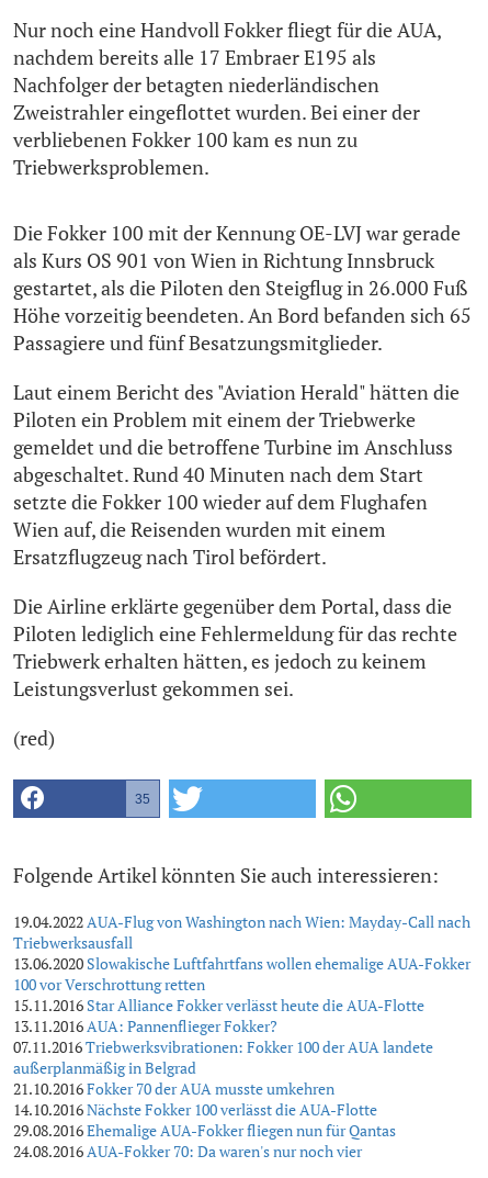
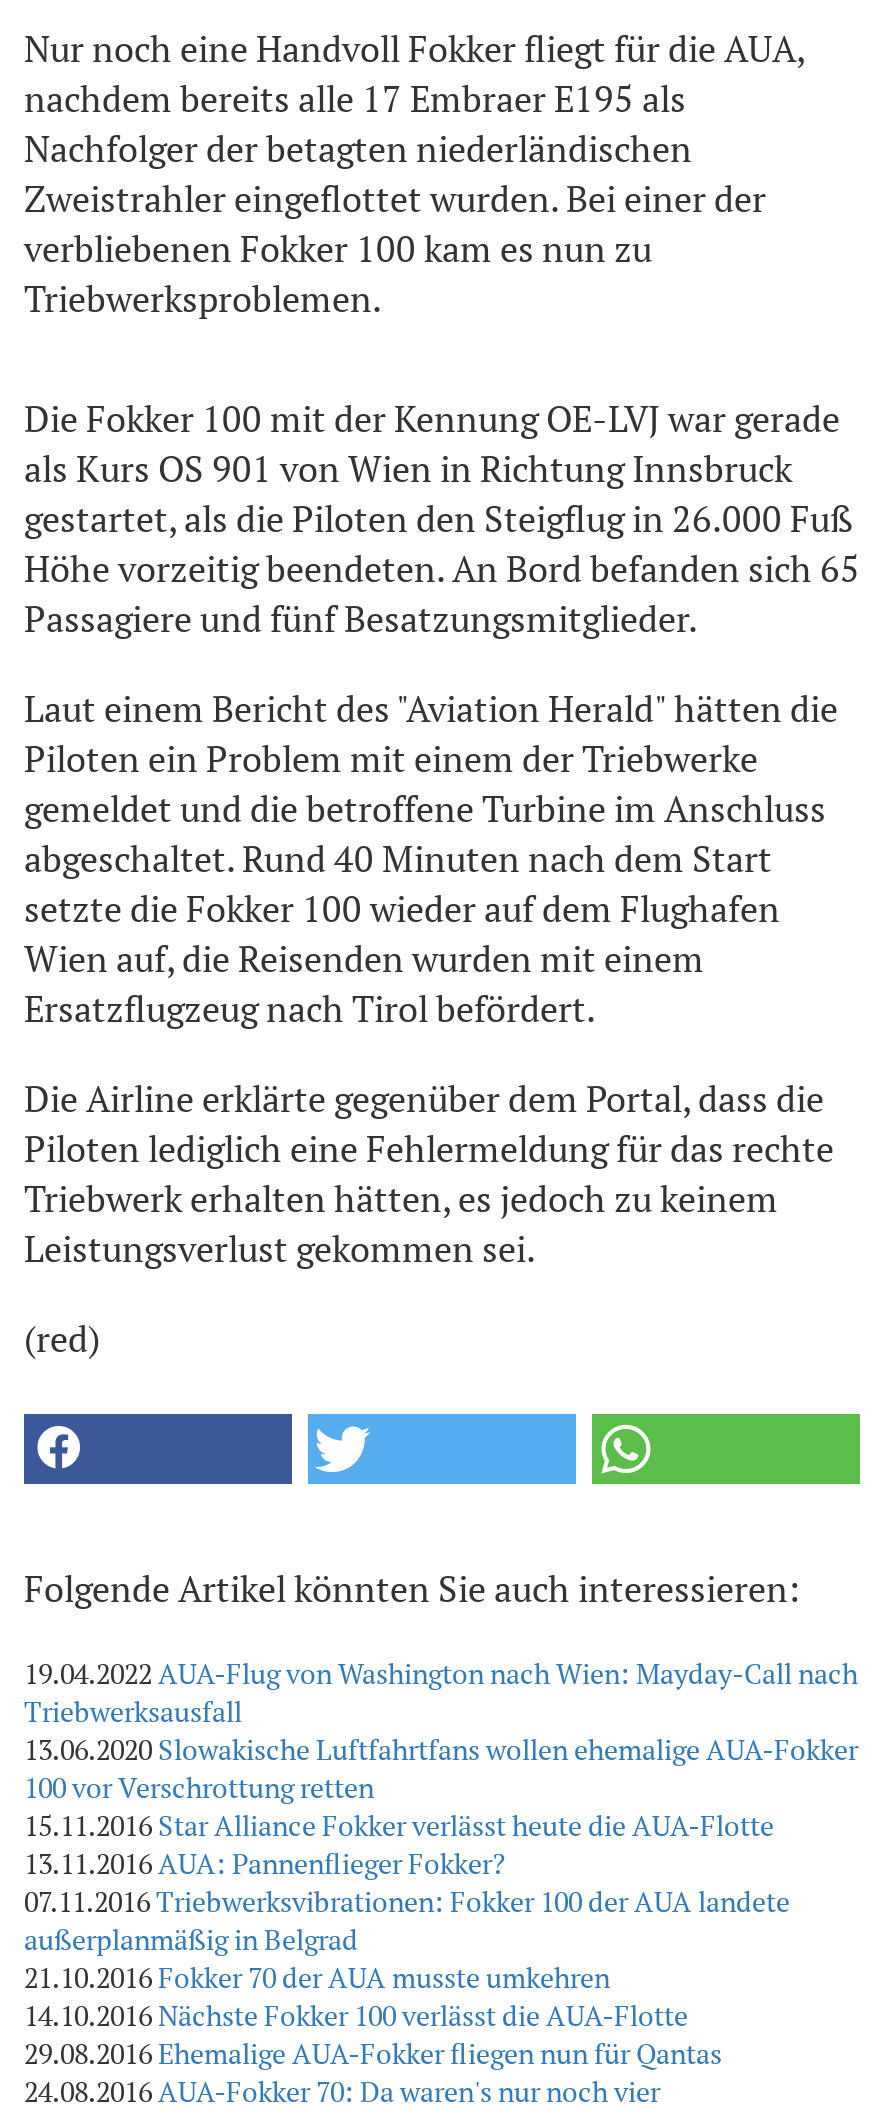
[135,792,151,807] 35 -> none

